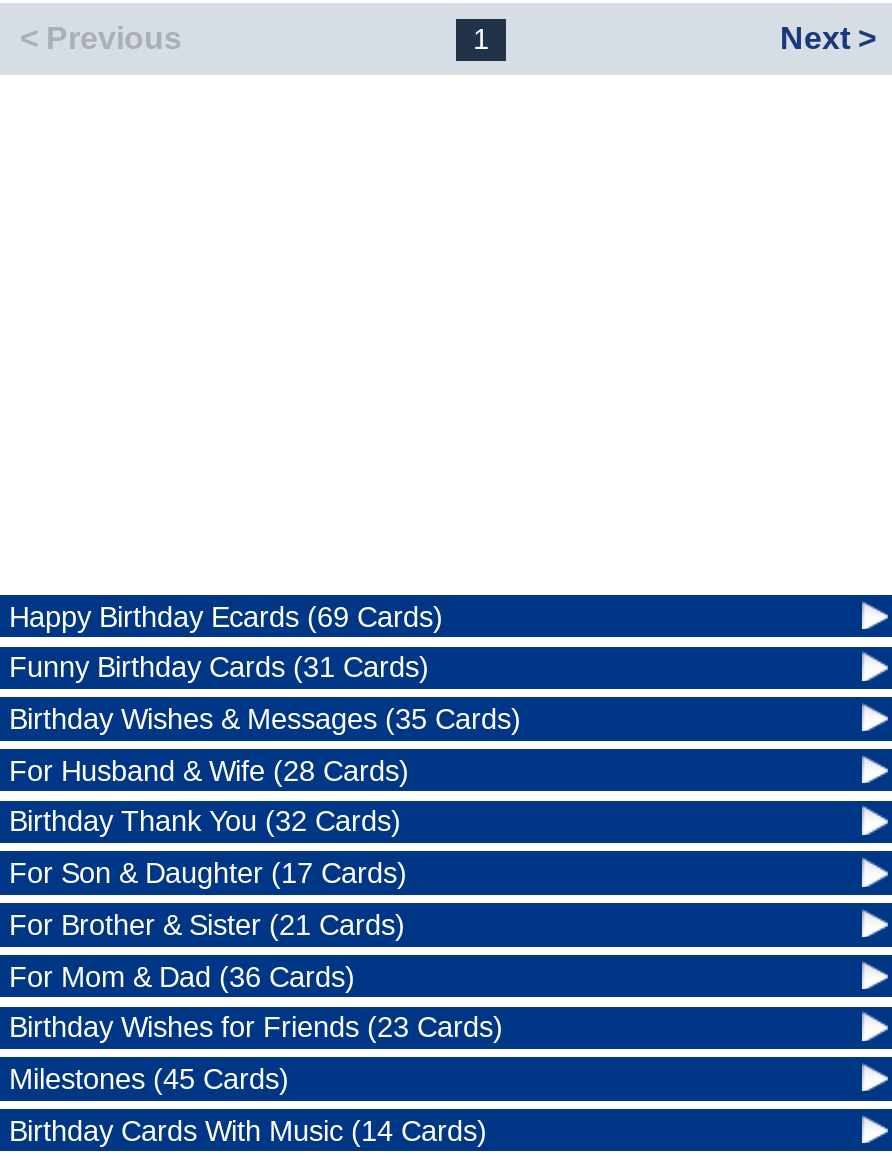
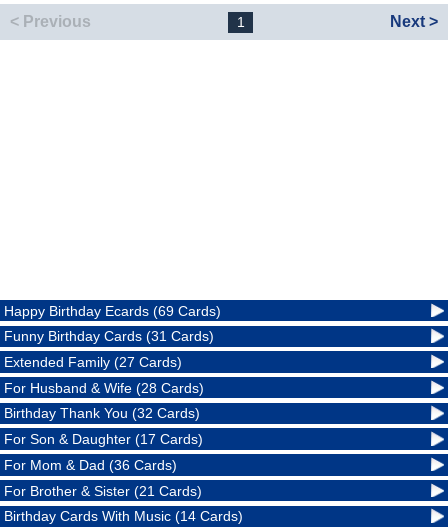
[9,703,521,735] Birthday Wishes & Messages (35 Cards) -> [4,354,182,370] Extended Family (27 Cards)
moved [9,909,405,941] -> [4,482,202,498]: For Brother & Sister (21 Cards)
[9,1011,503,1095] Birthday Wishes for Friends (23 Cards) | Milestones (45 Cards) -> none

